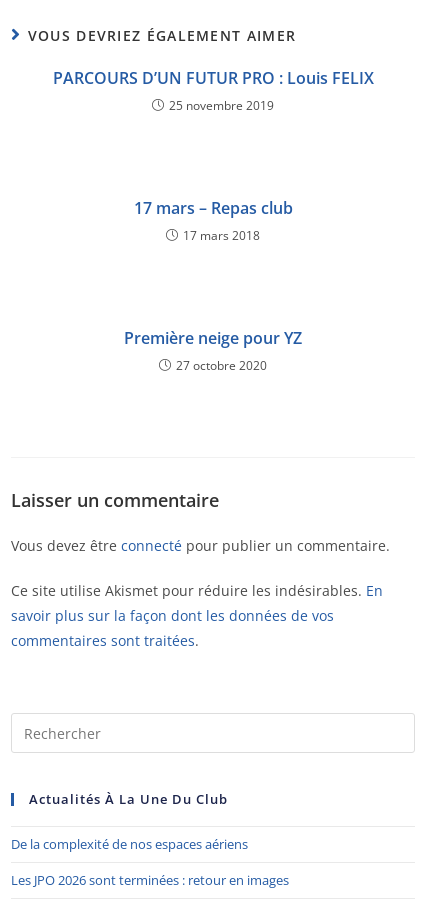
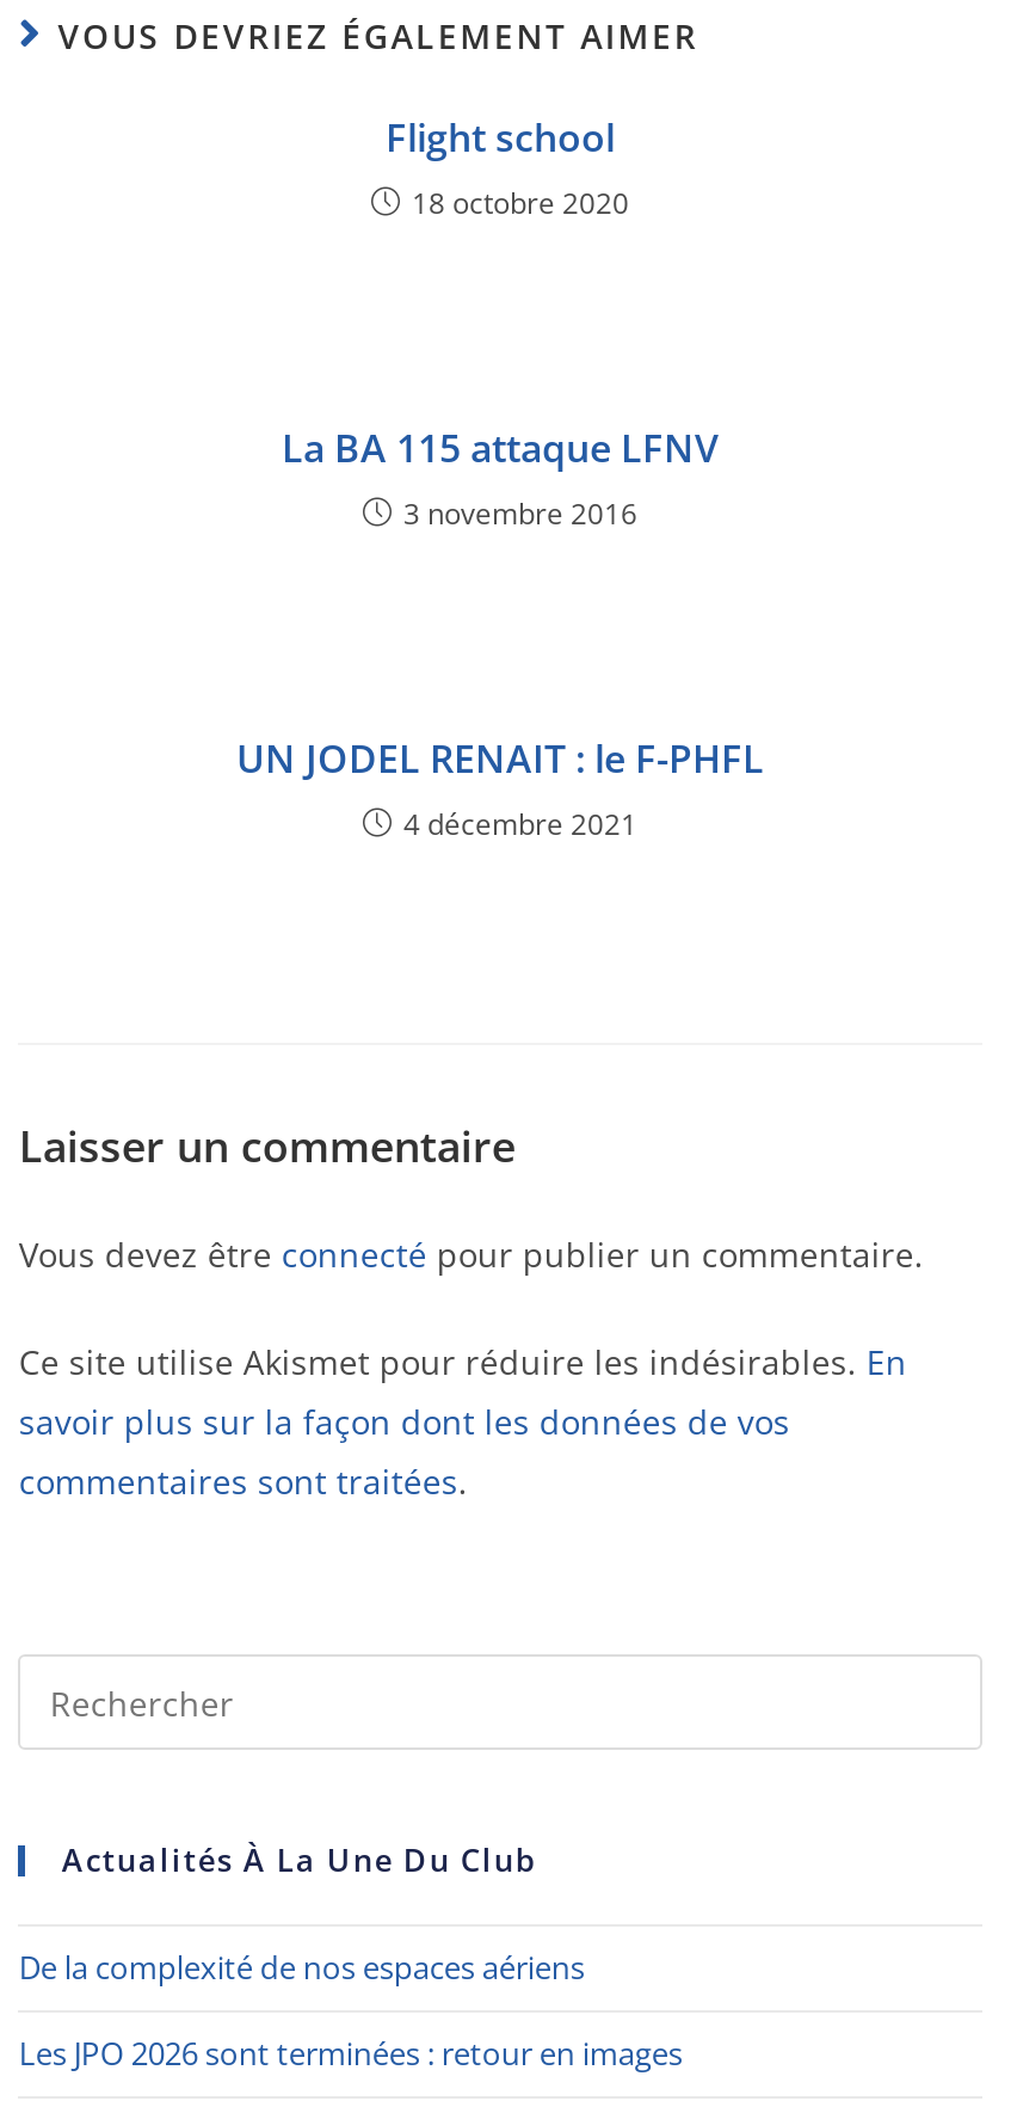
[52,67,373,114] PARCOURS D’UN FUTUR PRO : Louis FELIX | 25 novembre 2019 -> [386,112,629,224] Flight school | 18 octobre 2020
[133,197,292,244] 17 mars – Repas club | 17 mars 2018 -> [282,423,719,535] La BA 115 attaque LFNV | 3 novembre 2016
[124,327,302,374] Première neige pour YZ | 27 octobre 2020 -> [236,733,764,845] UN JODEL RENAIT : le F-PHFL | 4 décembre 2021

